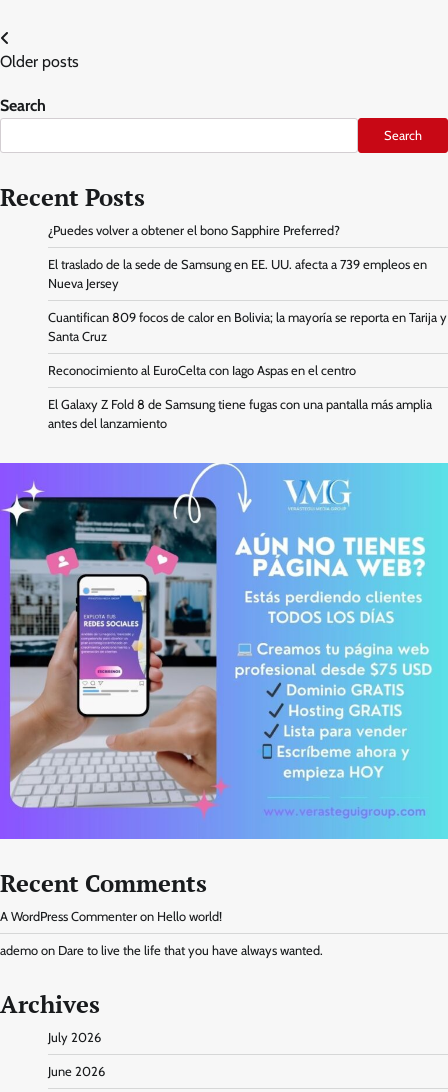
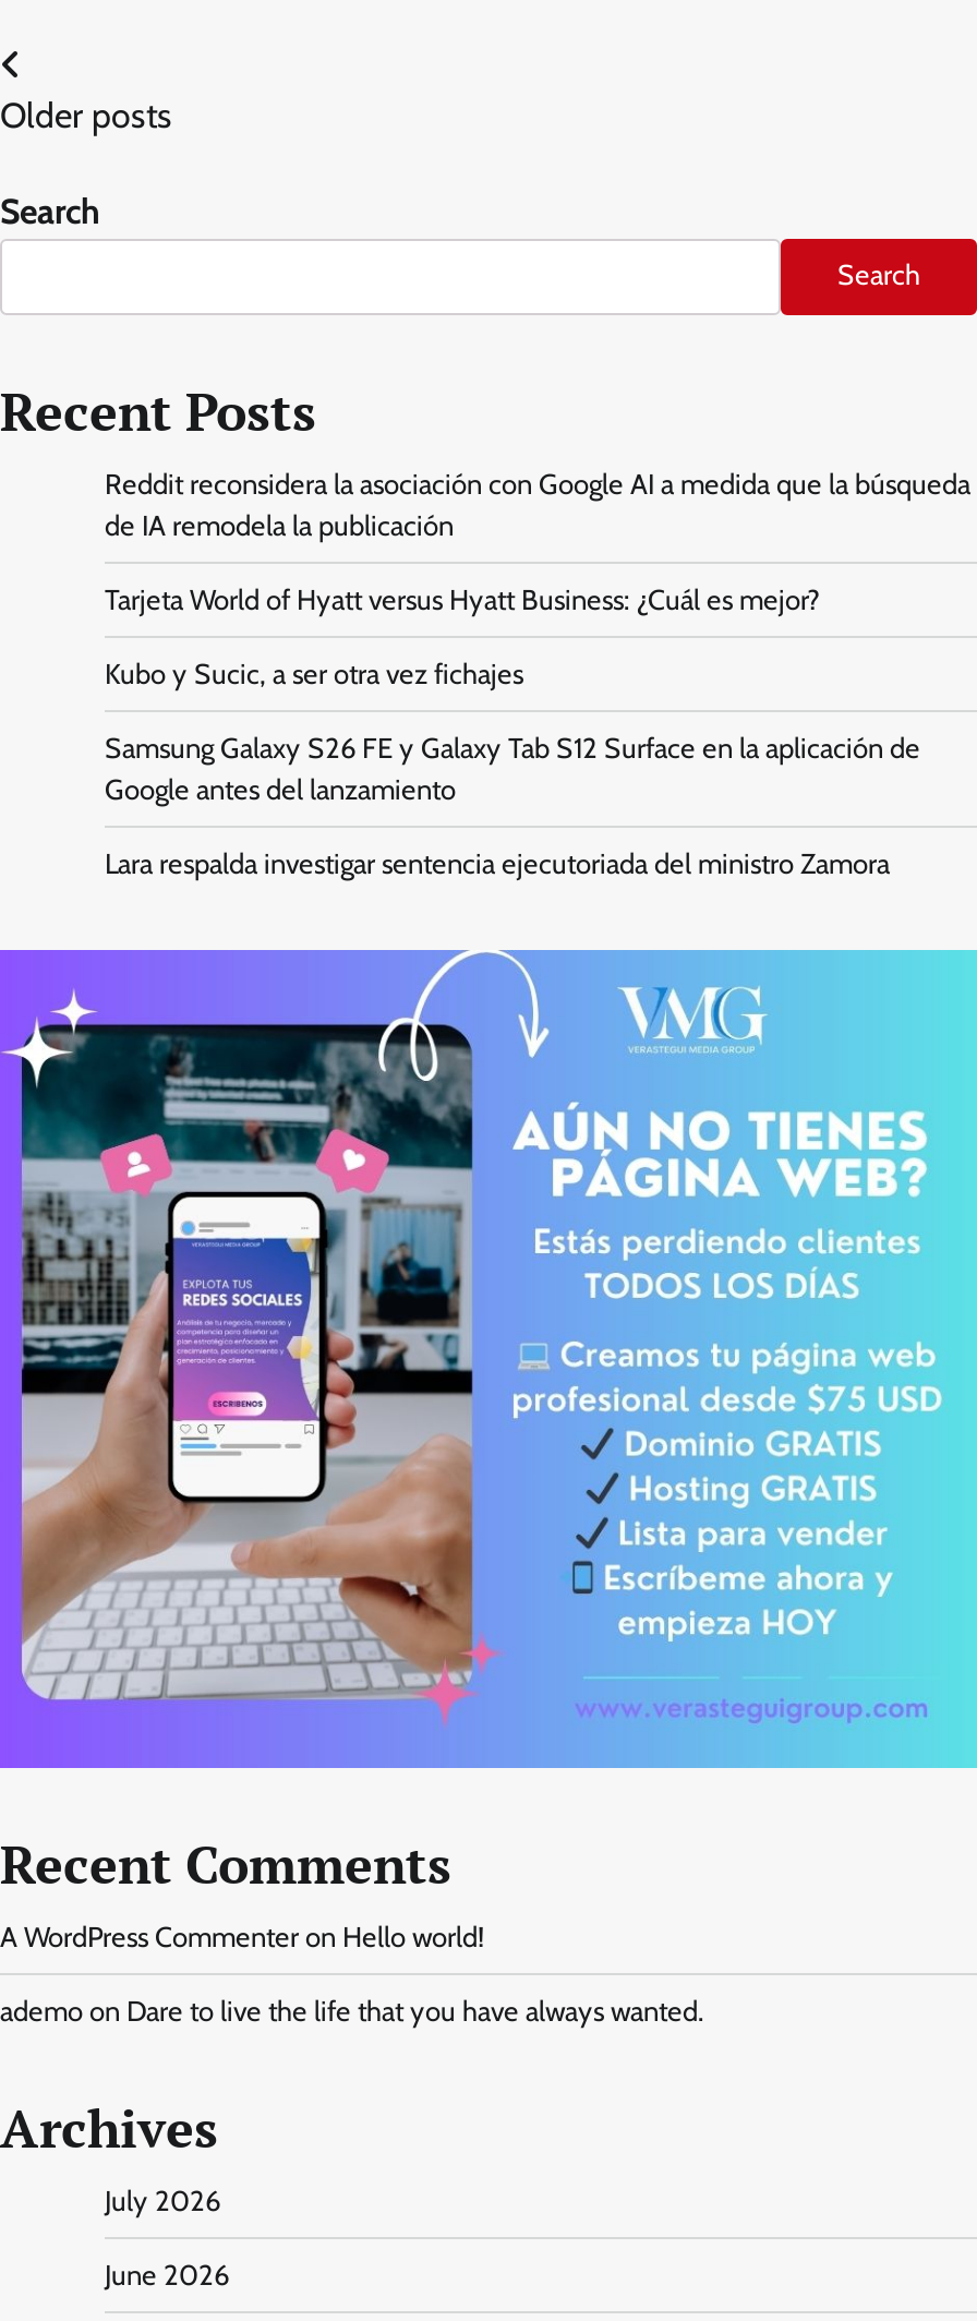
[48,223,340,238] ¿Puedes volver a obtener el bono Sapphire Preferred? -> [105,467,970,541] Reddit reconsidera la asociación con Google AI a medida que la búsqueda | de IA remodela la publicación
[48,257,427,291] El traslado de la sede de Samsung en EE. UU. afecta a 739 empleos en | Nueva Jersey -> [105,583,820,616] Tarjeta World of Hyatt versus Hyatt Business: ¿Cuál es mejor?
[48,310,447,344] Cuantifican 809 focos de calor en Bolivia; la mayoría se reporta en Tarija y | Santa Cruz -> [105,657,523,690] Kubo y Sucic, a ser otra vez fichajes
[48,363,356,378] Reconocimiento al EuroCelta con Iago Aspas en el centro -> [105,731,920,805] Samsung Galaxy S26 FE y Galaxy Tab S12 Surface en la aplicación de | Google antes del lanzamiento
[48,397,432,431] El Galaxy Z Fold 8 de Samsung tiene fugas con una pantalla más amplia | antes del lanzamiento -> [105,847,890,880] Lara respalda investigar sentencia ejecutoriada del ministro Zamora

